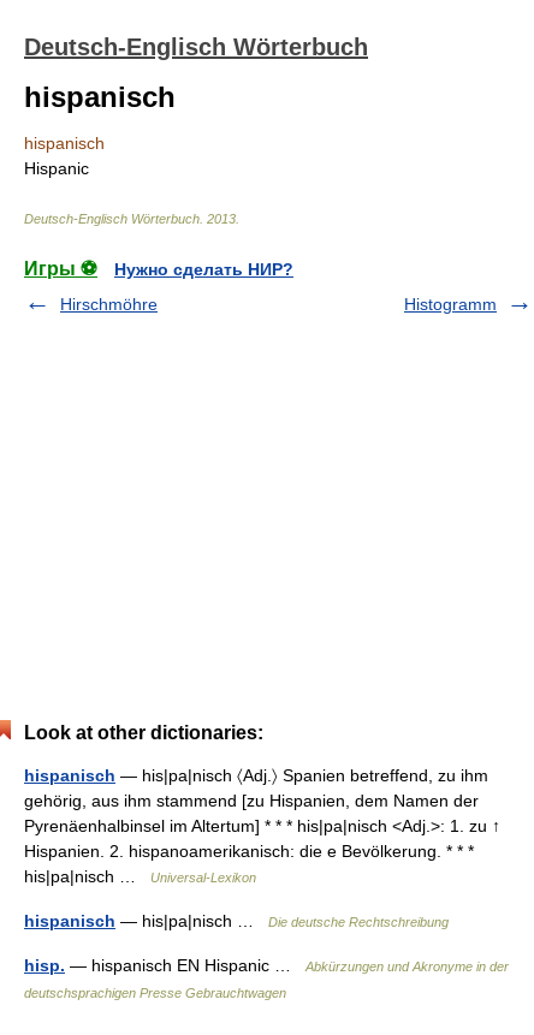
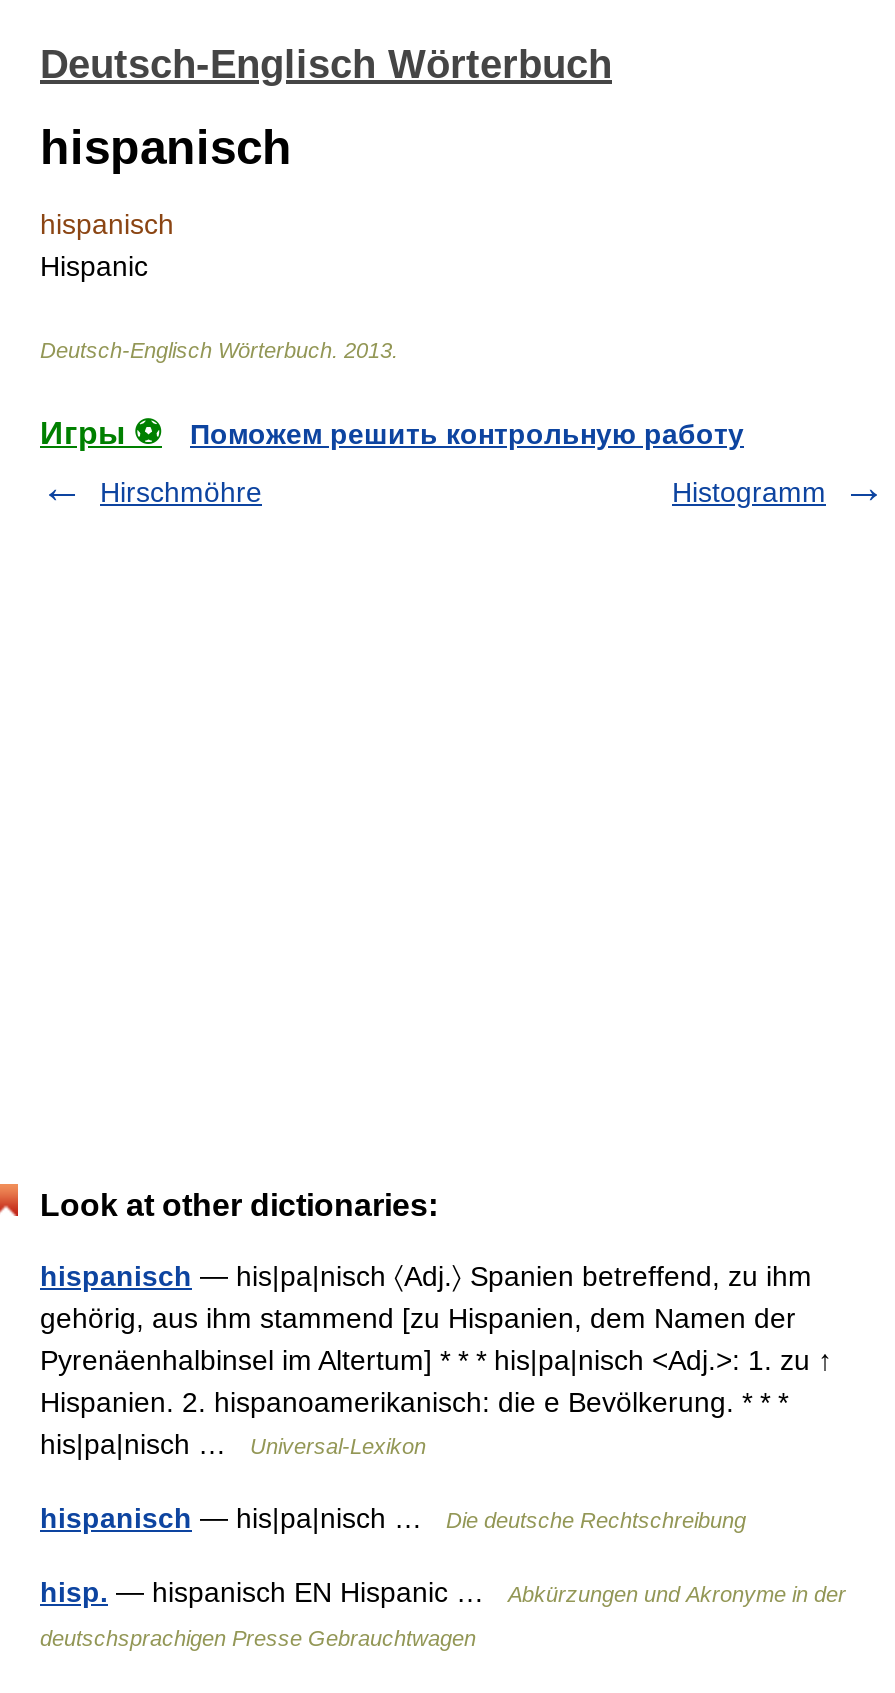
[114,260,293,279] Нужно сделать НИР? -> [190,418,744,450] Поможем решить контрольную работу

